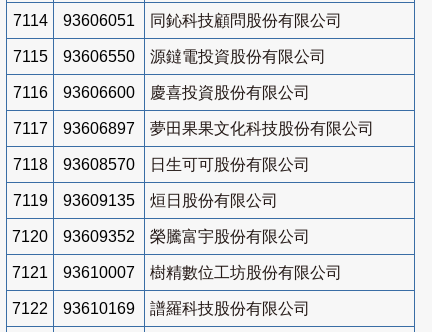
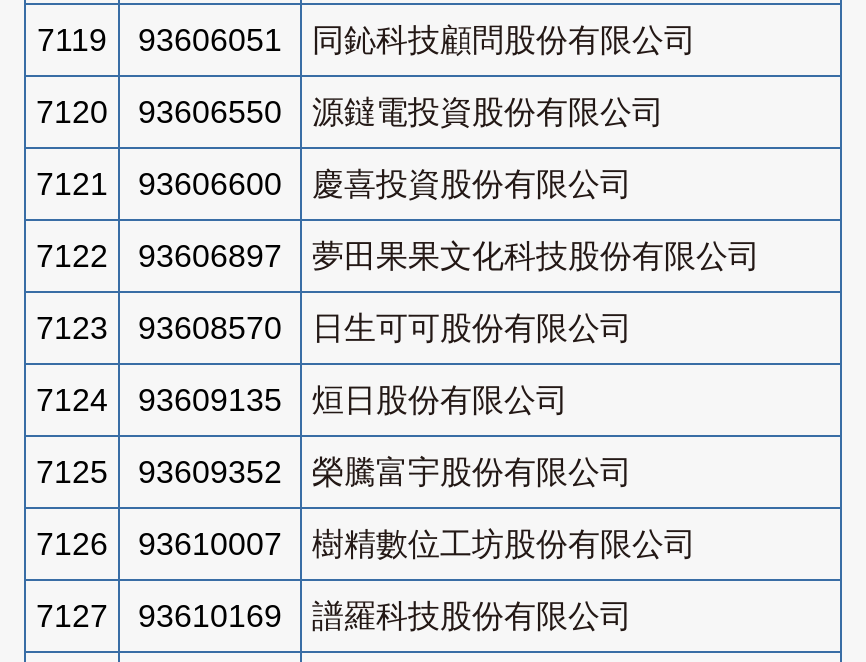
[12,12,342,29] 7114 93606051 同鈊科技顧問股份有限公司 -> [37,23,696,57] 7119 93606051 同鈊科技顧問股份有限公司
[12,48,326,65] 7115 93606550 源鐽電投資股份有限公司 -> [36,95,664,129] 7120 93606550 源鐽電投資股份有限公司
[12,84,310,101] 7116 93606600 慶喜投資股份有限公司 -> [36,167,632,201] 7121 93606600 慶喜投資股份有限公司
[12,120,374,137] 7117 93606897 夢田果果文化科技股份有限公司 -> [36,239,760,273] 7122 93606897 夢田果果文化科技股份有限公司
[12,156,310,173] 7118 93608570 日生可可股份有限公司 -> [36,311,632,345] 7123 93608570 日生可可股份有限公司
[12,192,278,209] 7119 93609135 烜日股份有限公司 -> [36,383,568,417] 7124 93609135 烜日股份有限公司
[12,228,310,245] 7120 93609352 榮騰富宇股份有限公司 -> [36,455,632,489] 7125 93609352 榮騰富宇股份有限公司
[12,264,342,281] 7121 93610007 樹精數位工坊股份有限公司 -> [36,527,696,561] 7126 93610007 樹精數位工坊股份有限公司
[12,300,310,317] 7122 93610169 譜羅科技股份有限公司 -> [36,599,632,633] 7127 93610169 譜羅科技股份有限公司

